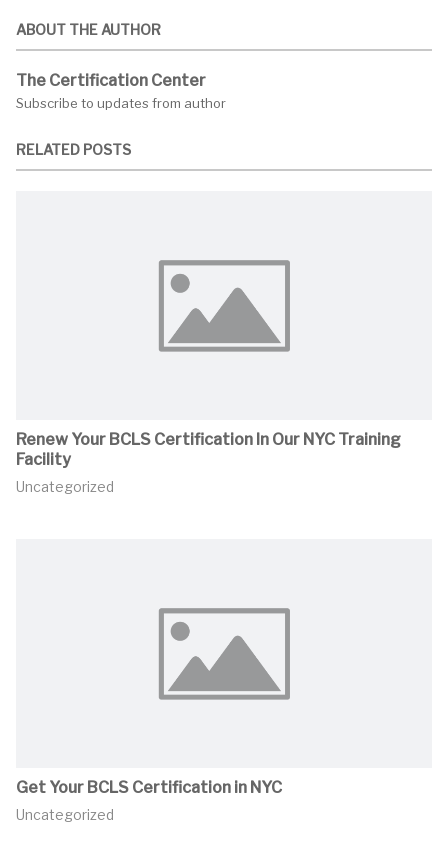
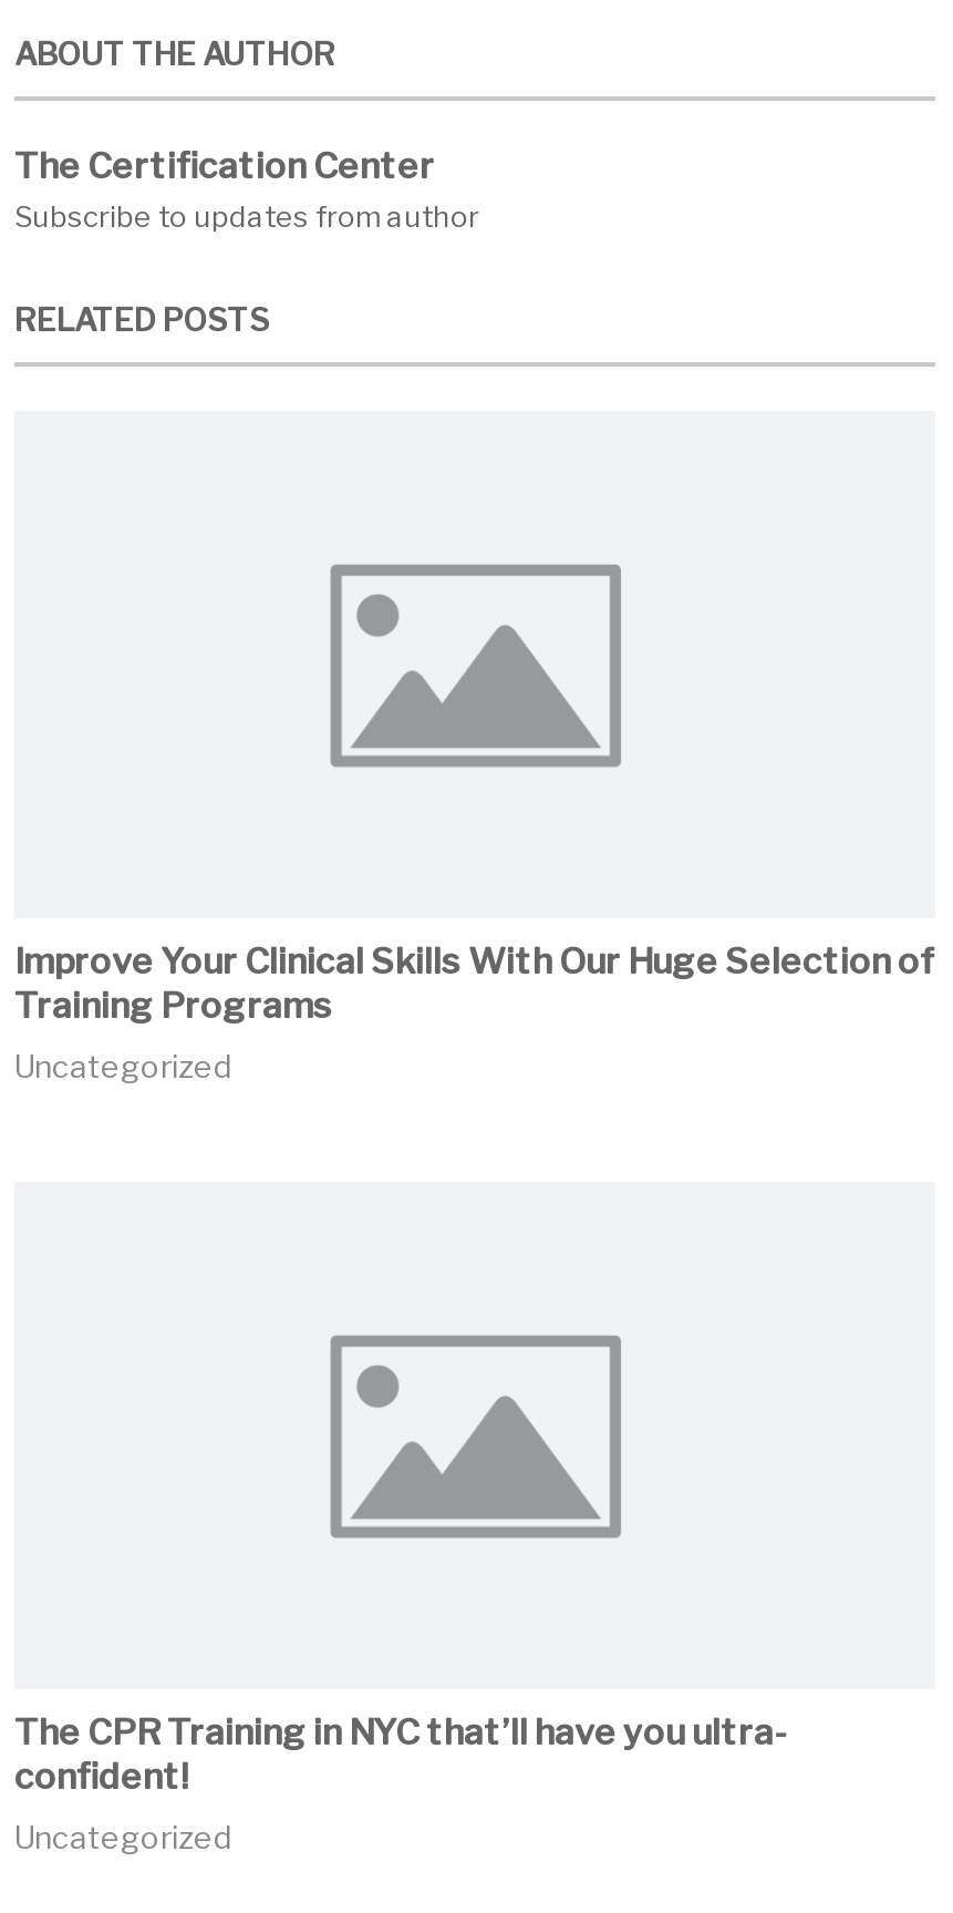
[16,430,401,469] Renew Your BCLS Certification In Our NYC Training | Facility -> [14,941,935,1027] Improve Your Clinical Skills With Our Huge Selection of | Training Programs
[16,778,282,797] Get Your BCLS Certification in NYC -> [14,1711,787,1798] The CPR Training in NYC that’ll have you ultra- | confident!

